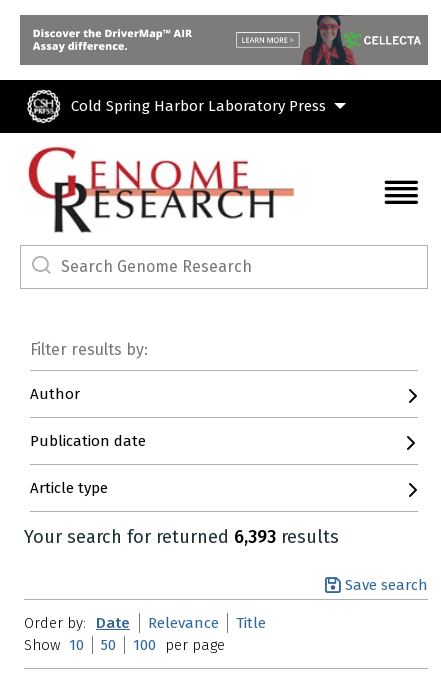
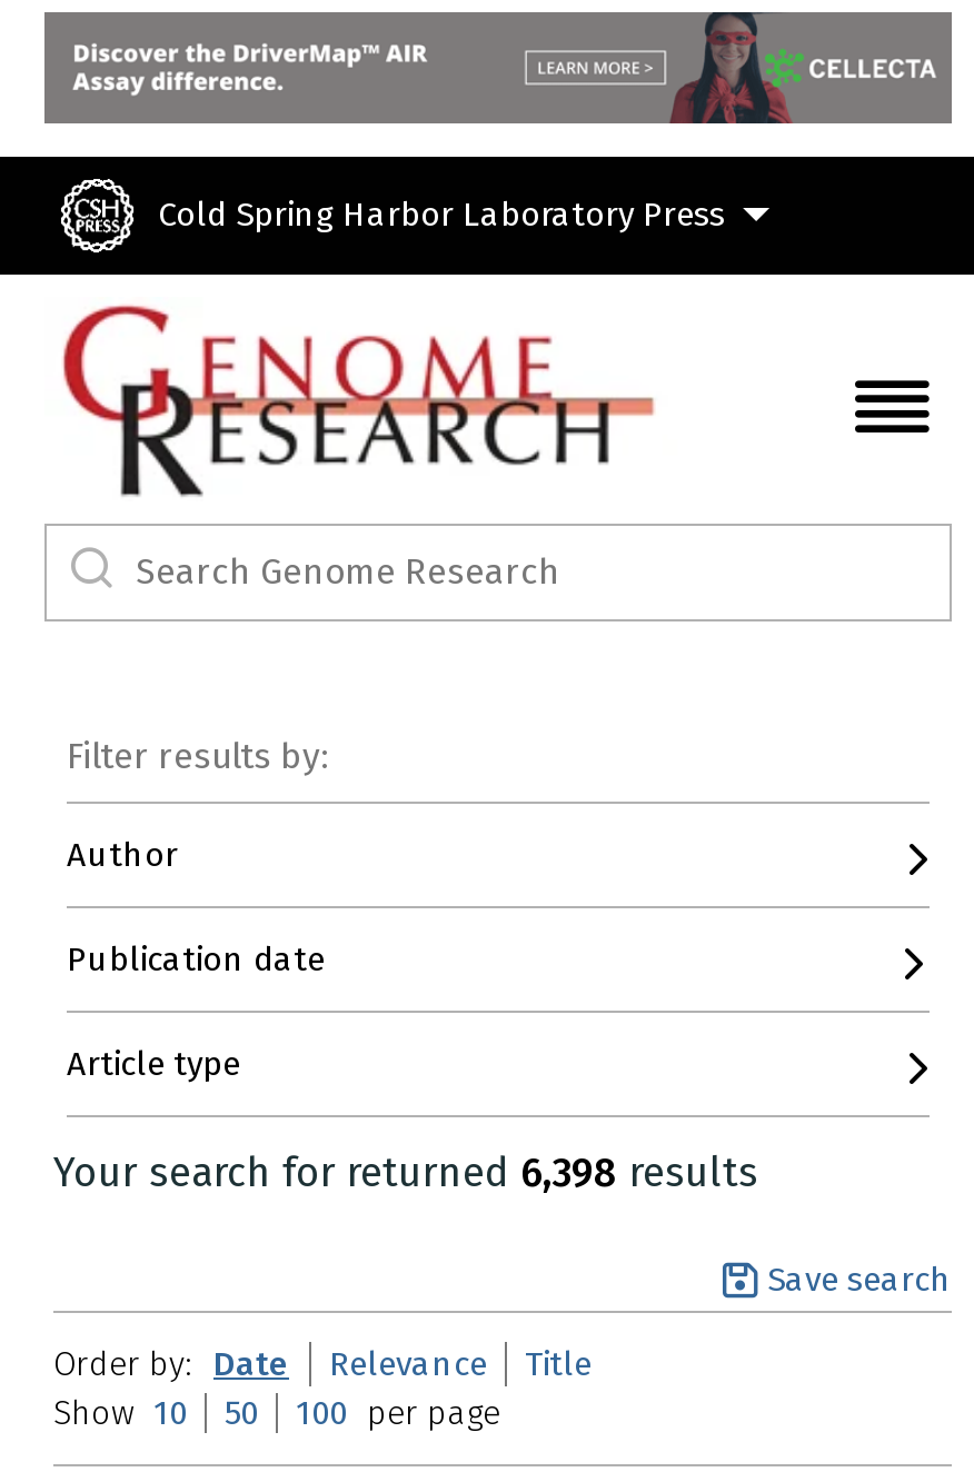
[24,526,339,548] Your search for returned 6,393 results -> [53,1148,758,1197] Your search for returned 6,398 results

